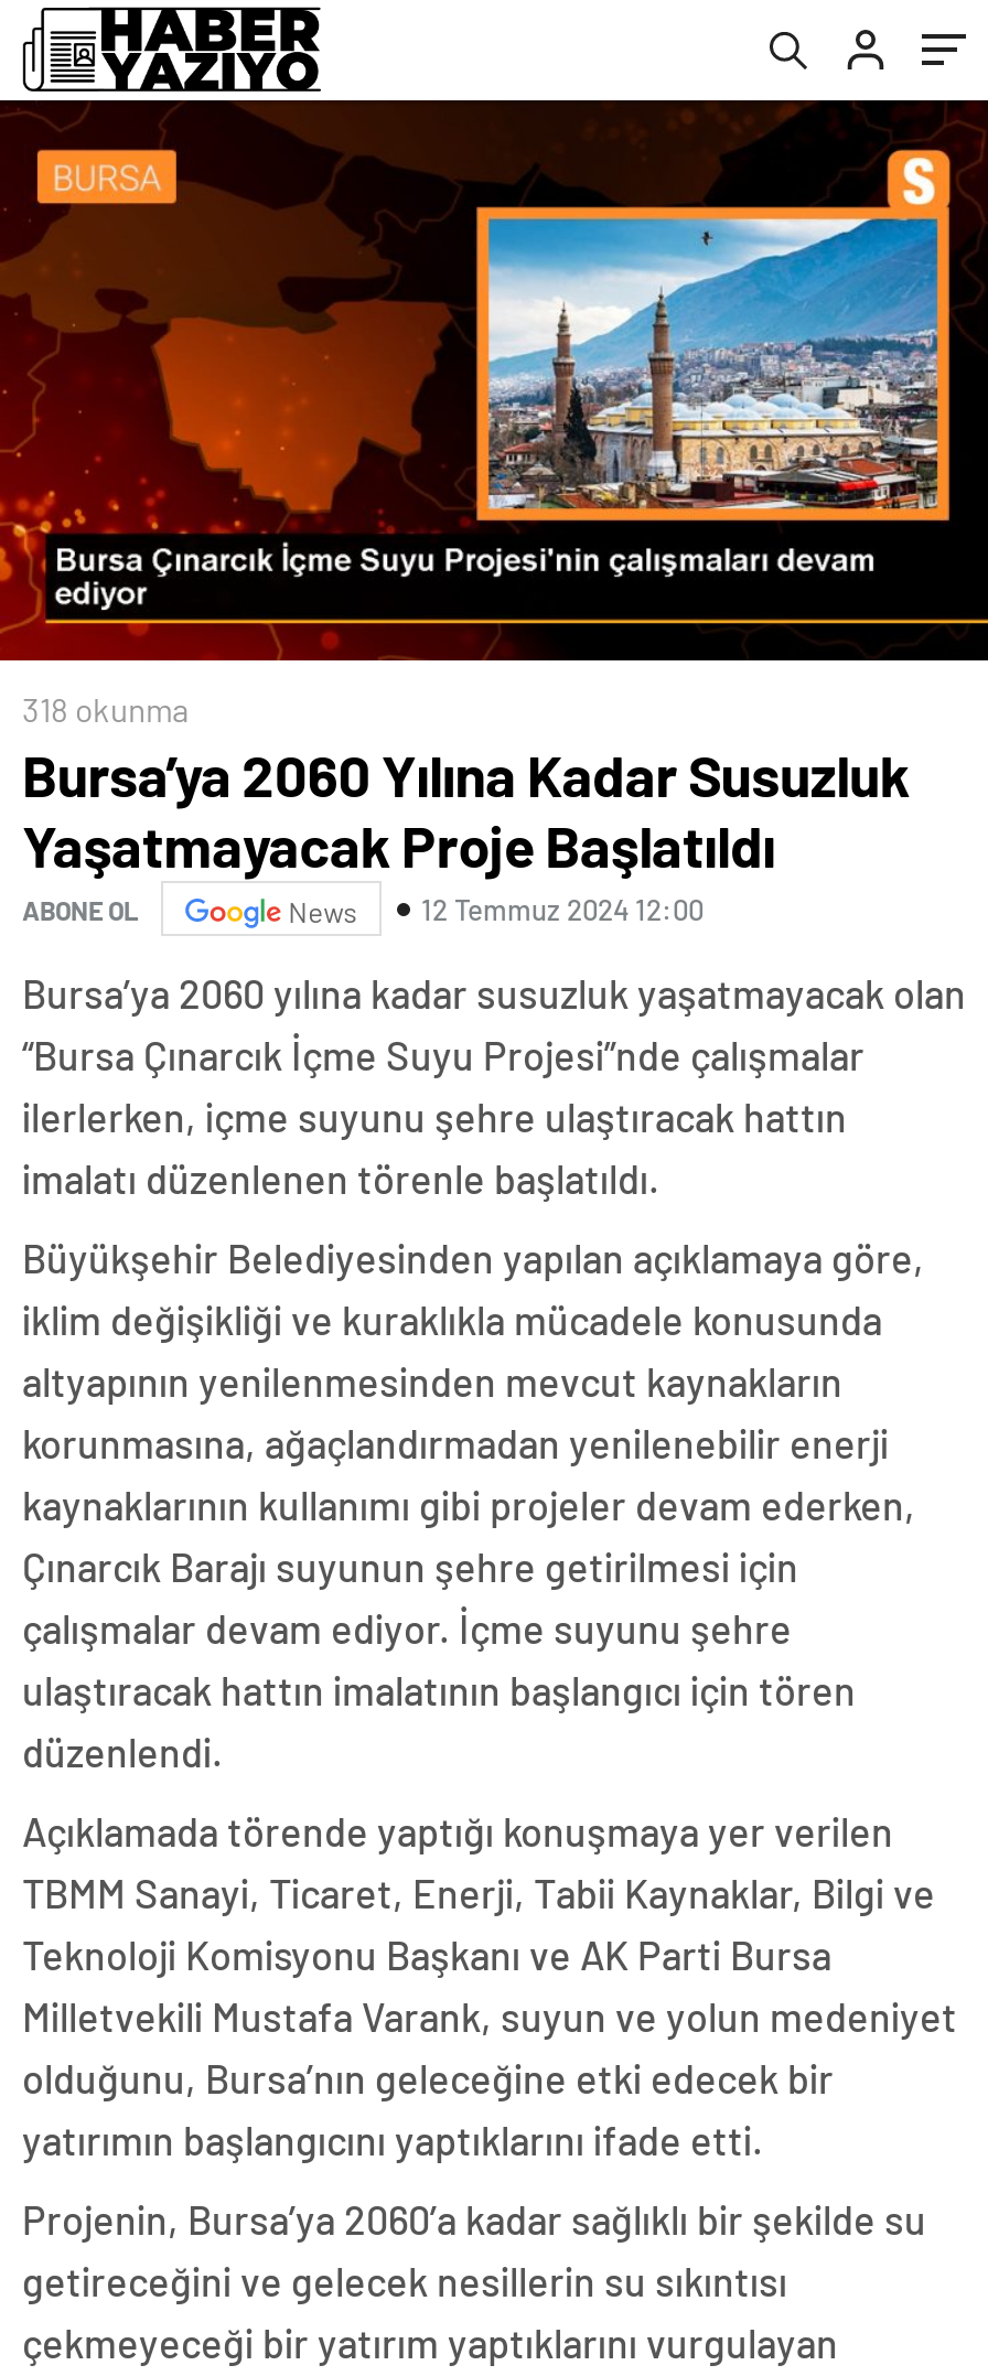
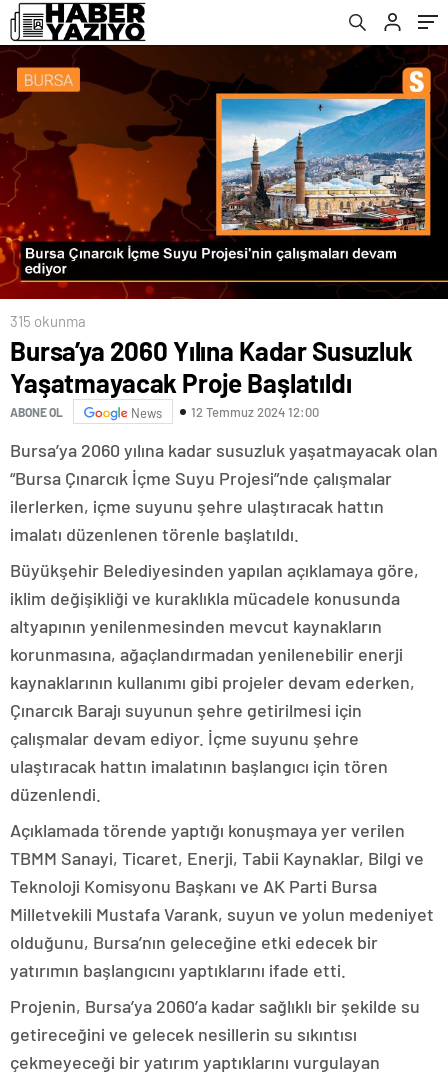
[22,690,190,729] 318 okunma -> [10,312,86,330] 315 okunma

